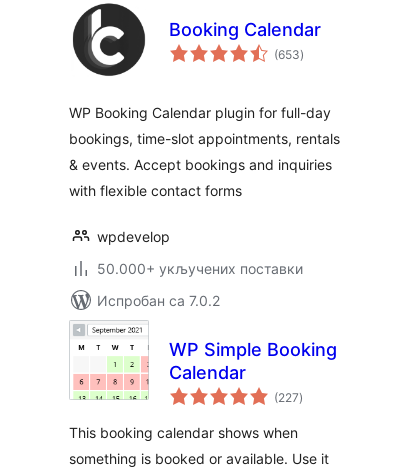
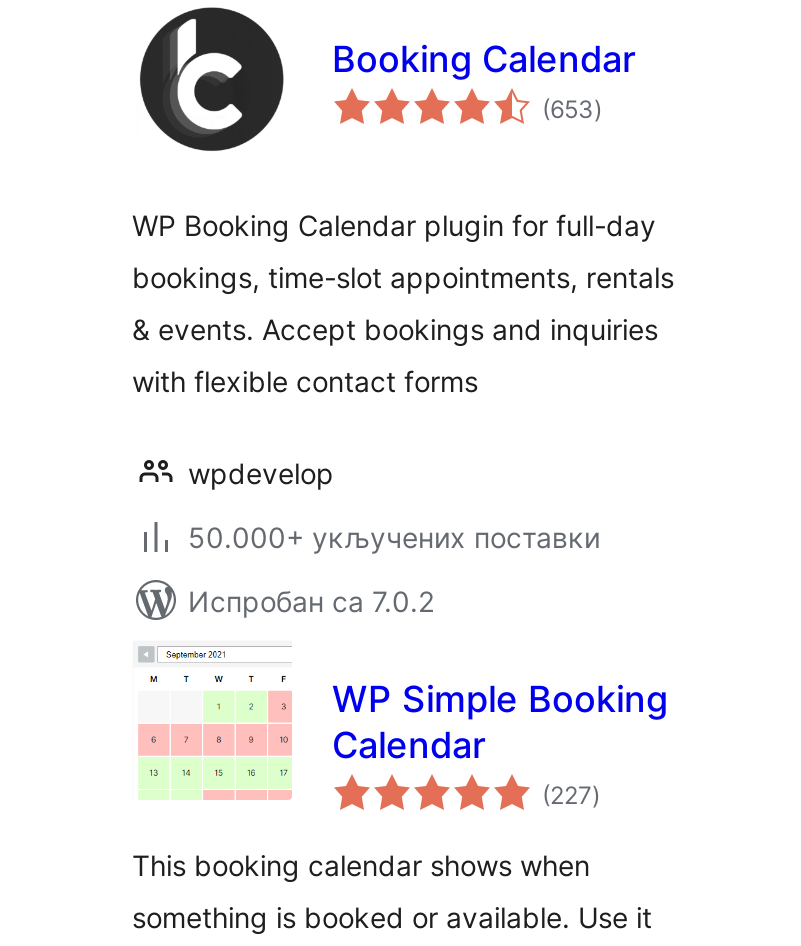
[73,325,150,401] [image] -> [138,650,292,800] [image]

